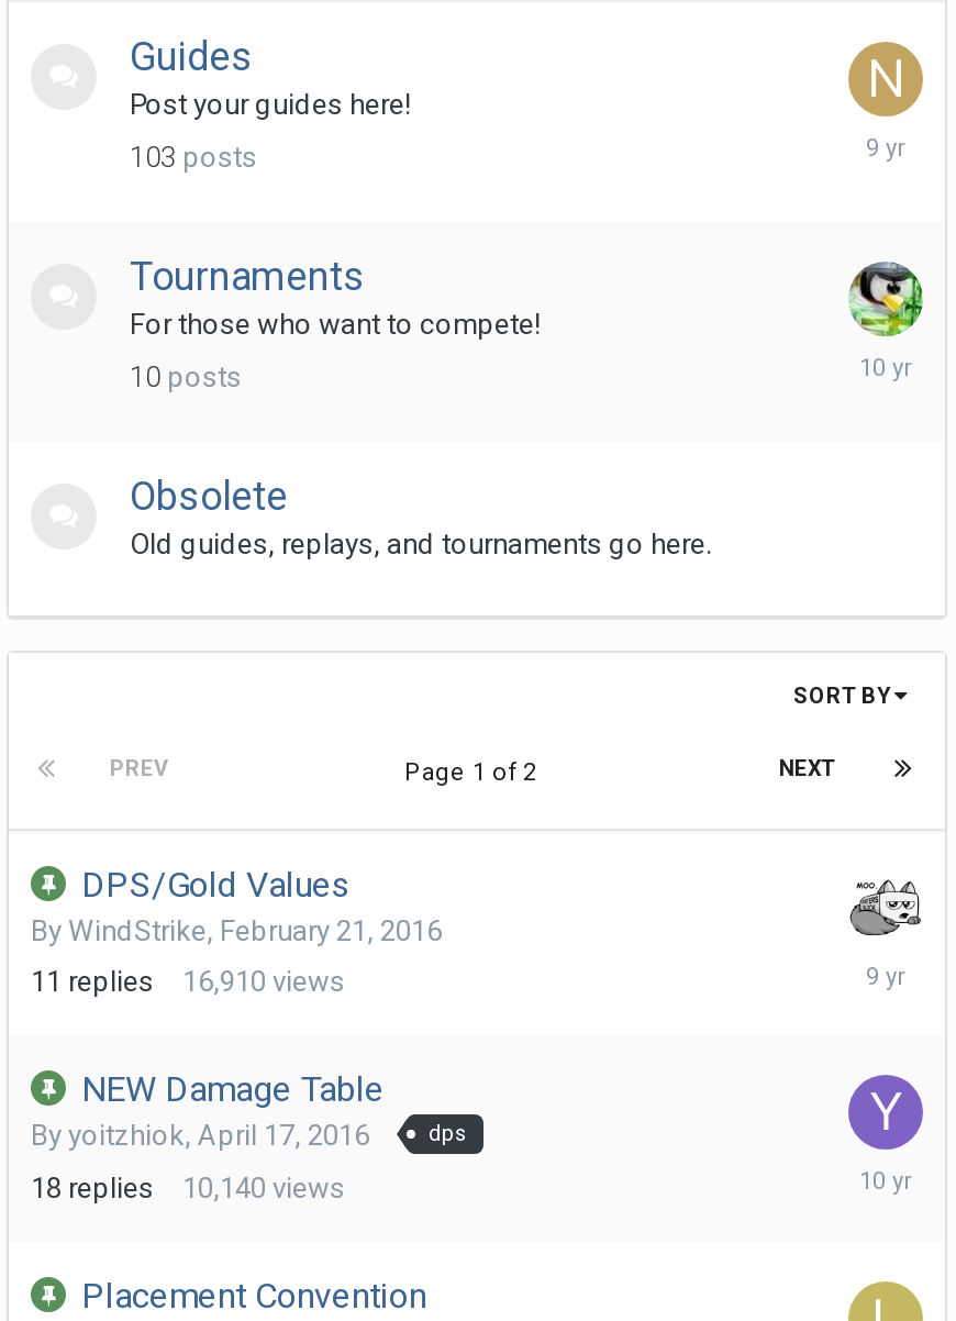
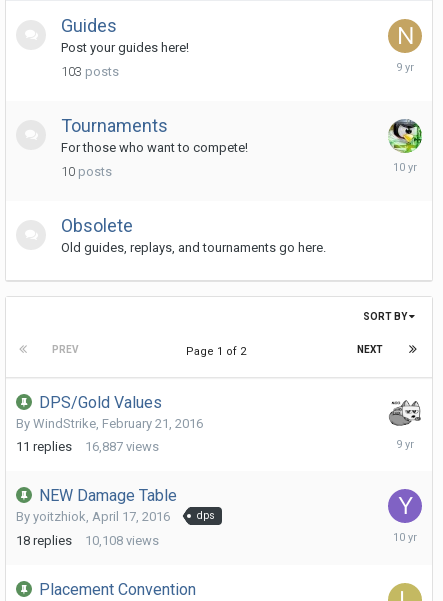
[31,965,345,998] 11 replies 16,910 views -> [16,439,159,454] 11 replies 16,887 views
[31,1171,345,1204] 18 replies 10,140 views -> [16,533,159,548] 18 replies 10,108 views

